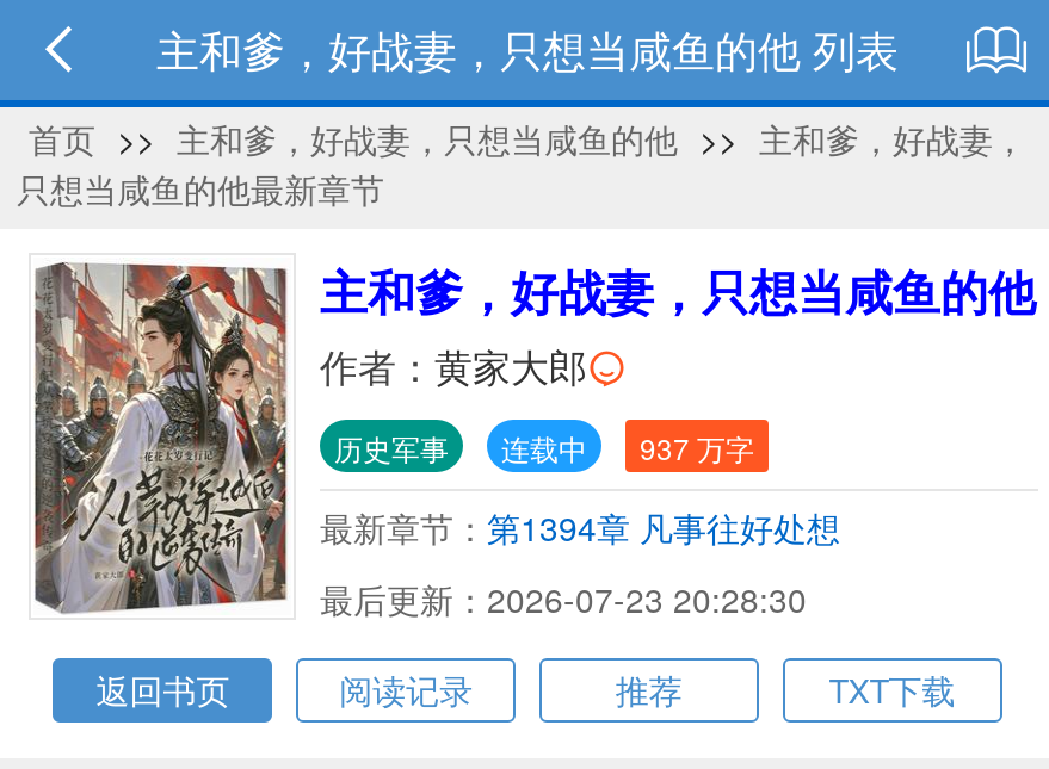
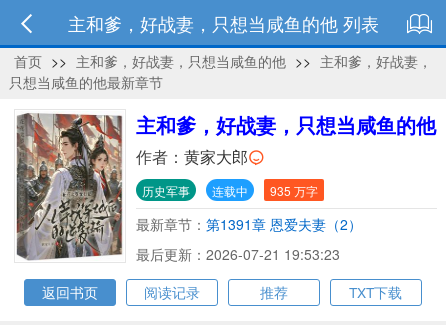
[334,428,754,468] 历史军事 连载中 937 万字 -> [142,182,318,199] 历史军事 连载中 935 万字
[320,503,840,551] 最新章节：第1394章 凡事往好处想 -> [136,214,362,234] 最新章节：第1391章 恩爱夫妻（2）
[320,575,807,622] 最后更新：2026-07-23 20:28:30 -> [136,244,340,264] 最后更新：2026-07-21 19:53:23

